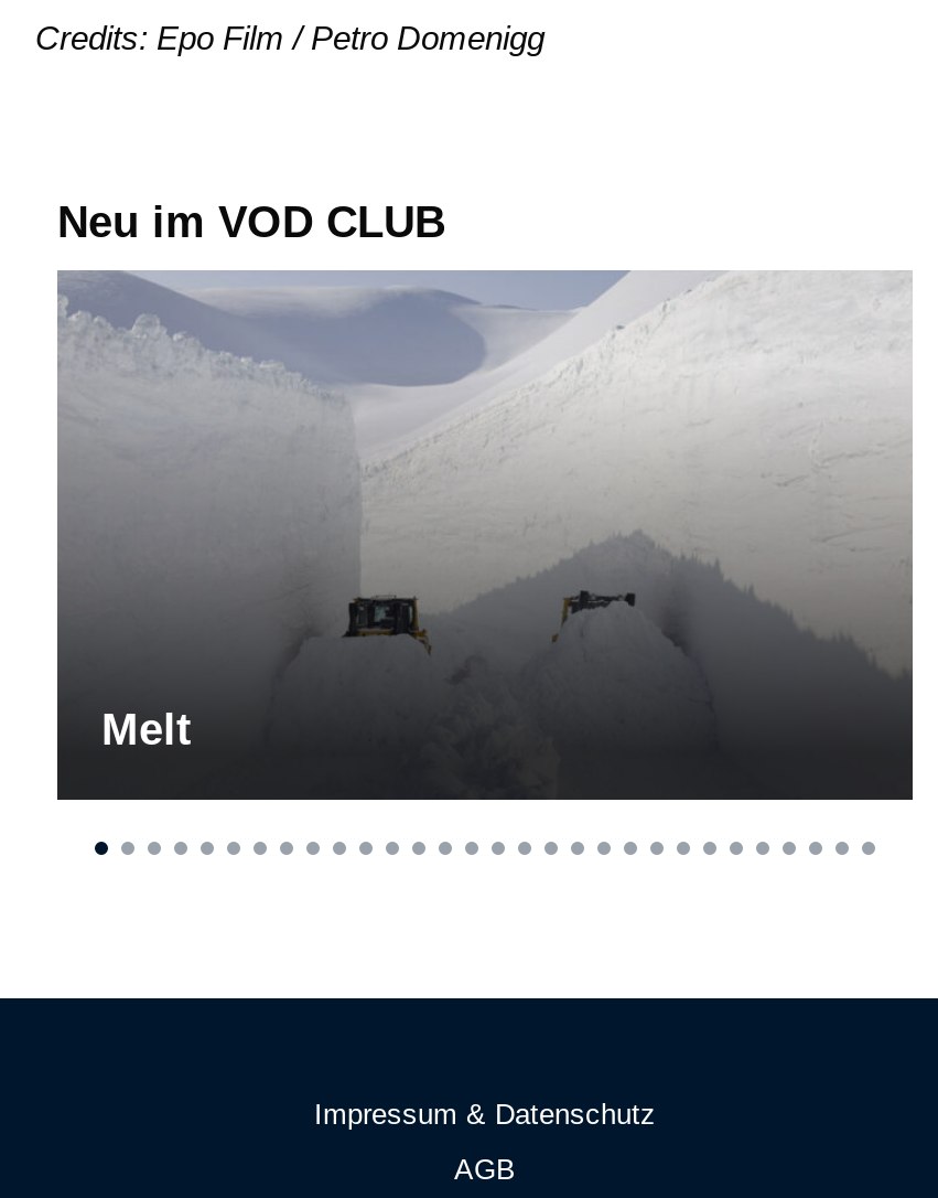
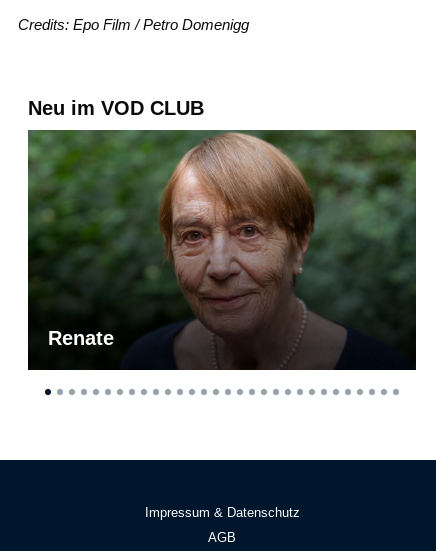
[55,270,913,800] [image] | Melt -> [27,129,417,368] [image] | Renate

